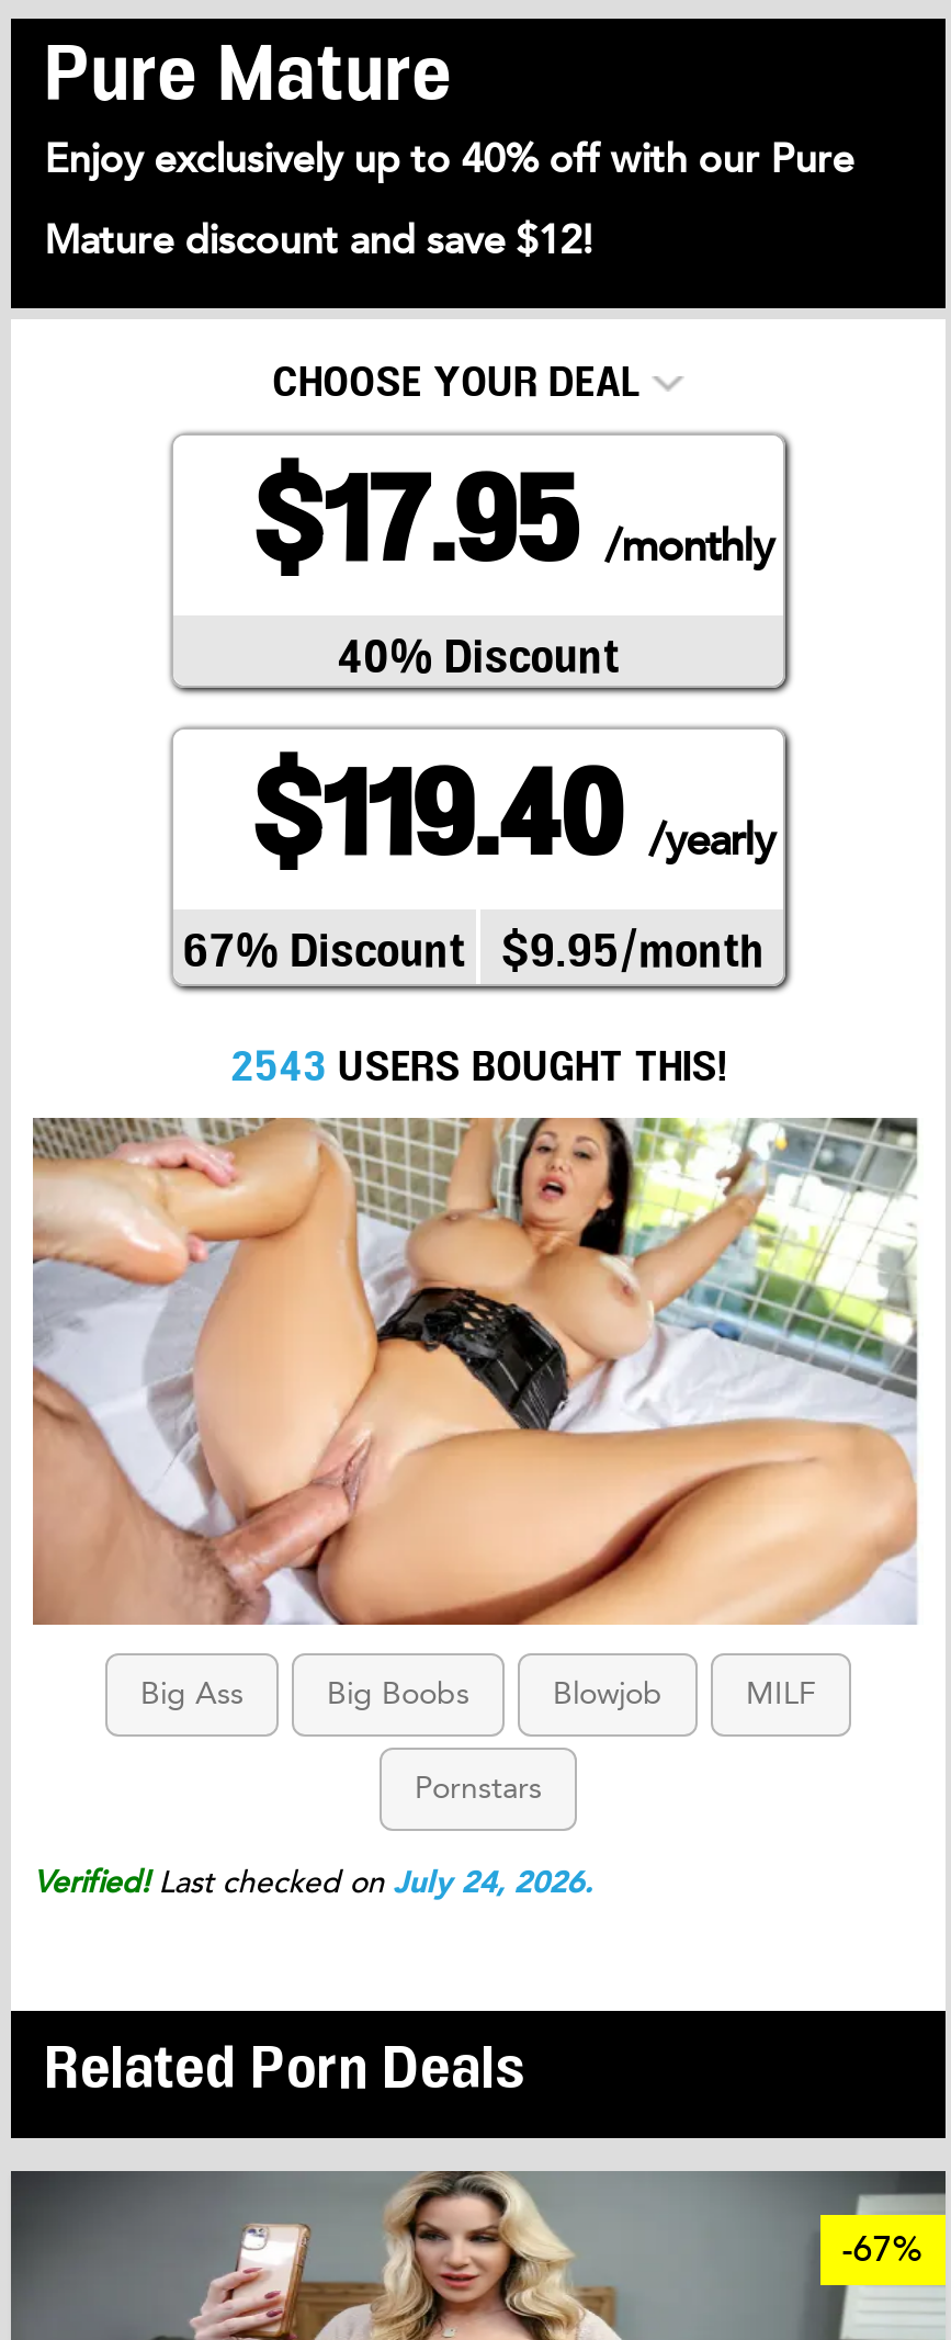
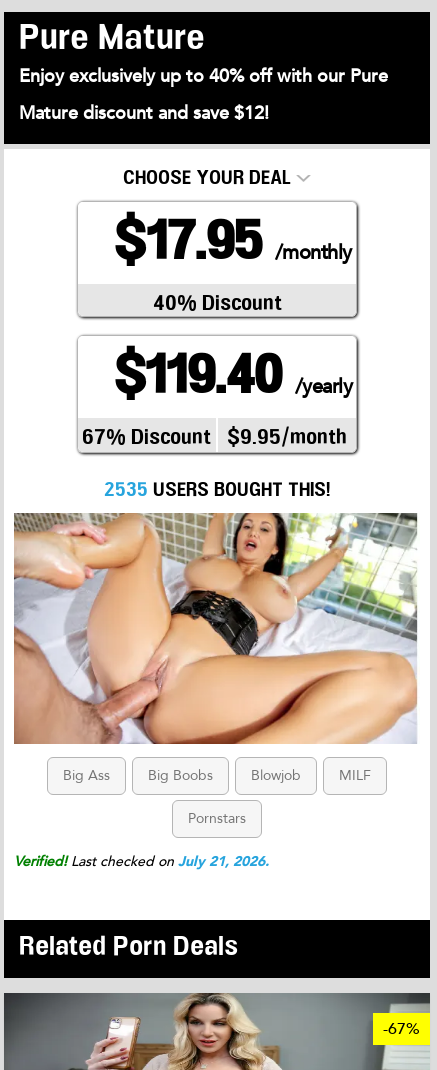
[230,1037,726,1101] 2543 USERS BOUGHT THIS! -> [104,476,330,505] 2535 USERS BOUGHT THIS!
[33,1861,593,1902] Verified! Last checked on July 24, 2026. -> [14,852,269,871] Verified! Last checked on July 21, 2026.

